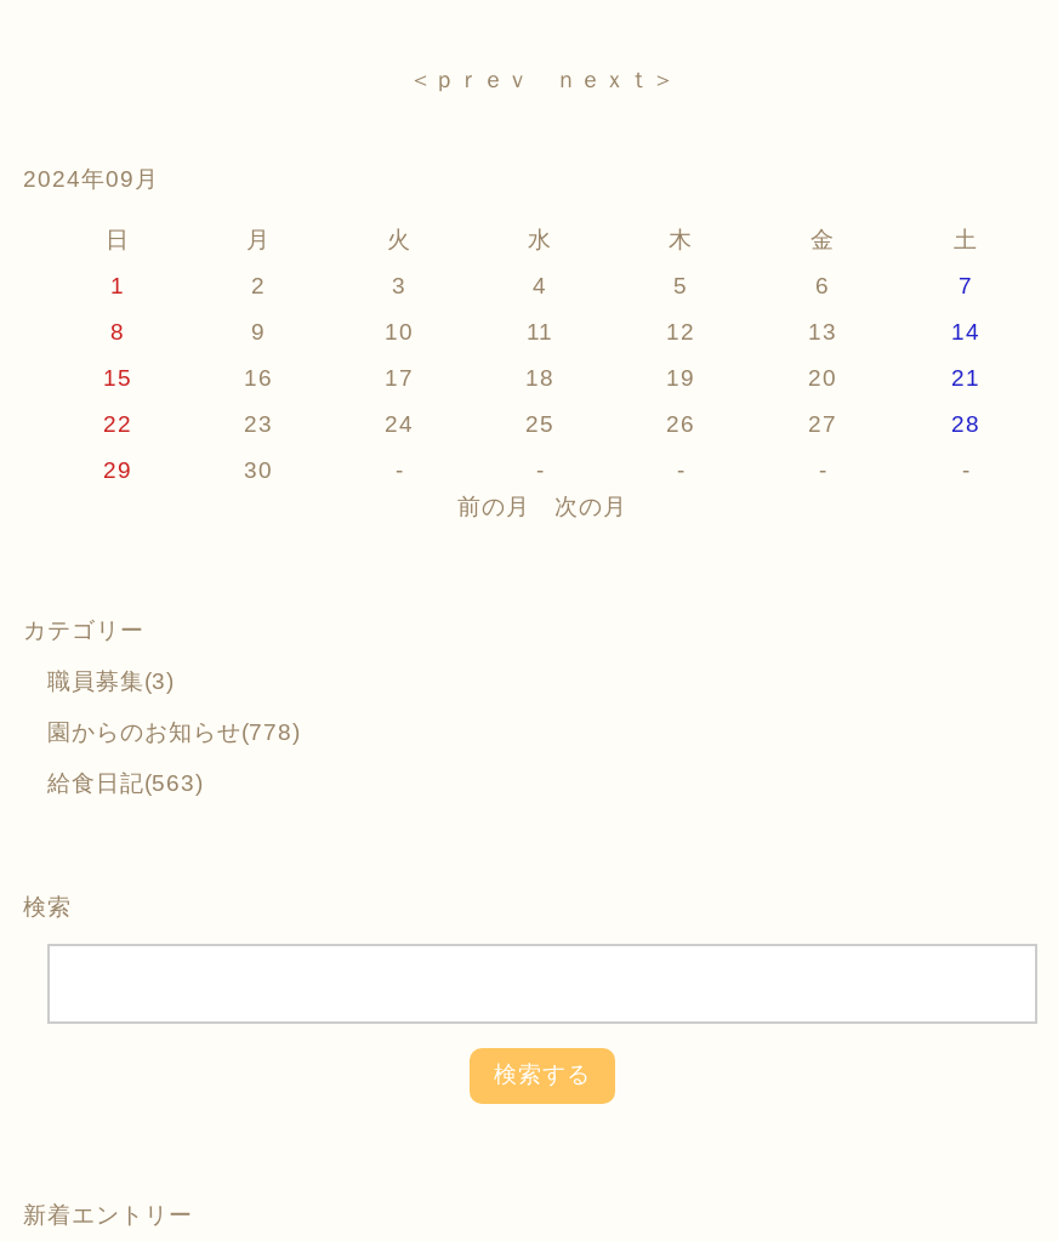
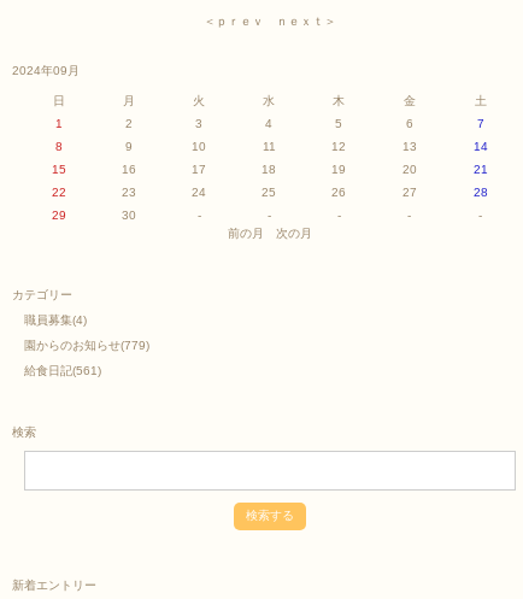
[47,667,174,694] 職員募集(3) -> [24,313,87,327] 職員募集(4)
[47,718,300,745] 園からのお知らせ(778) -> [24,339,149,352] 園からのお知らせ(779)
[47,769,203,796] 給食日記(563) -> [24,364,101,377] 給食日記(561)

